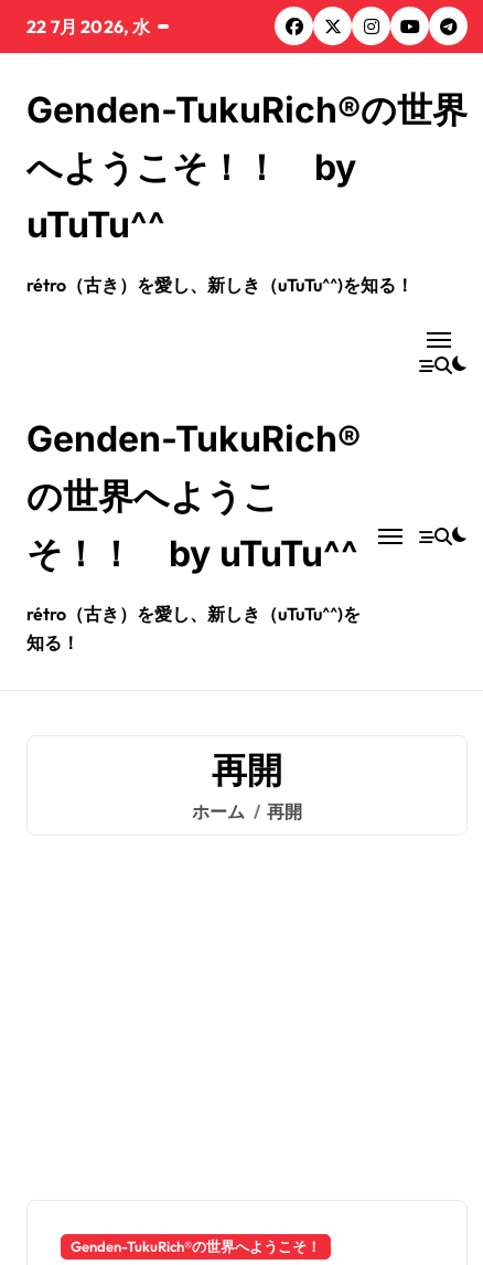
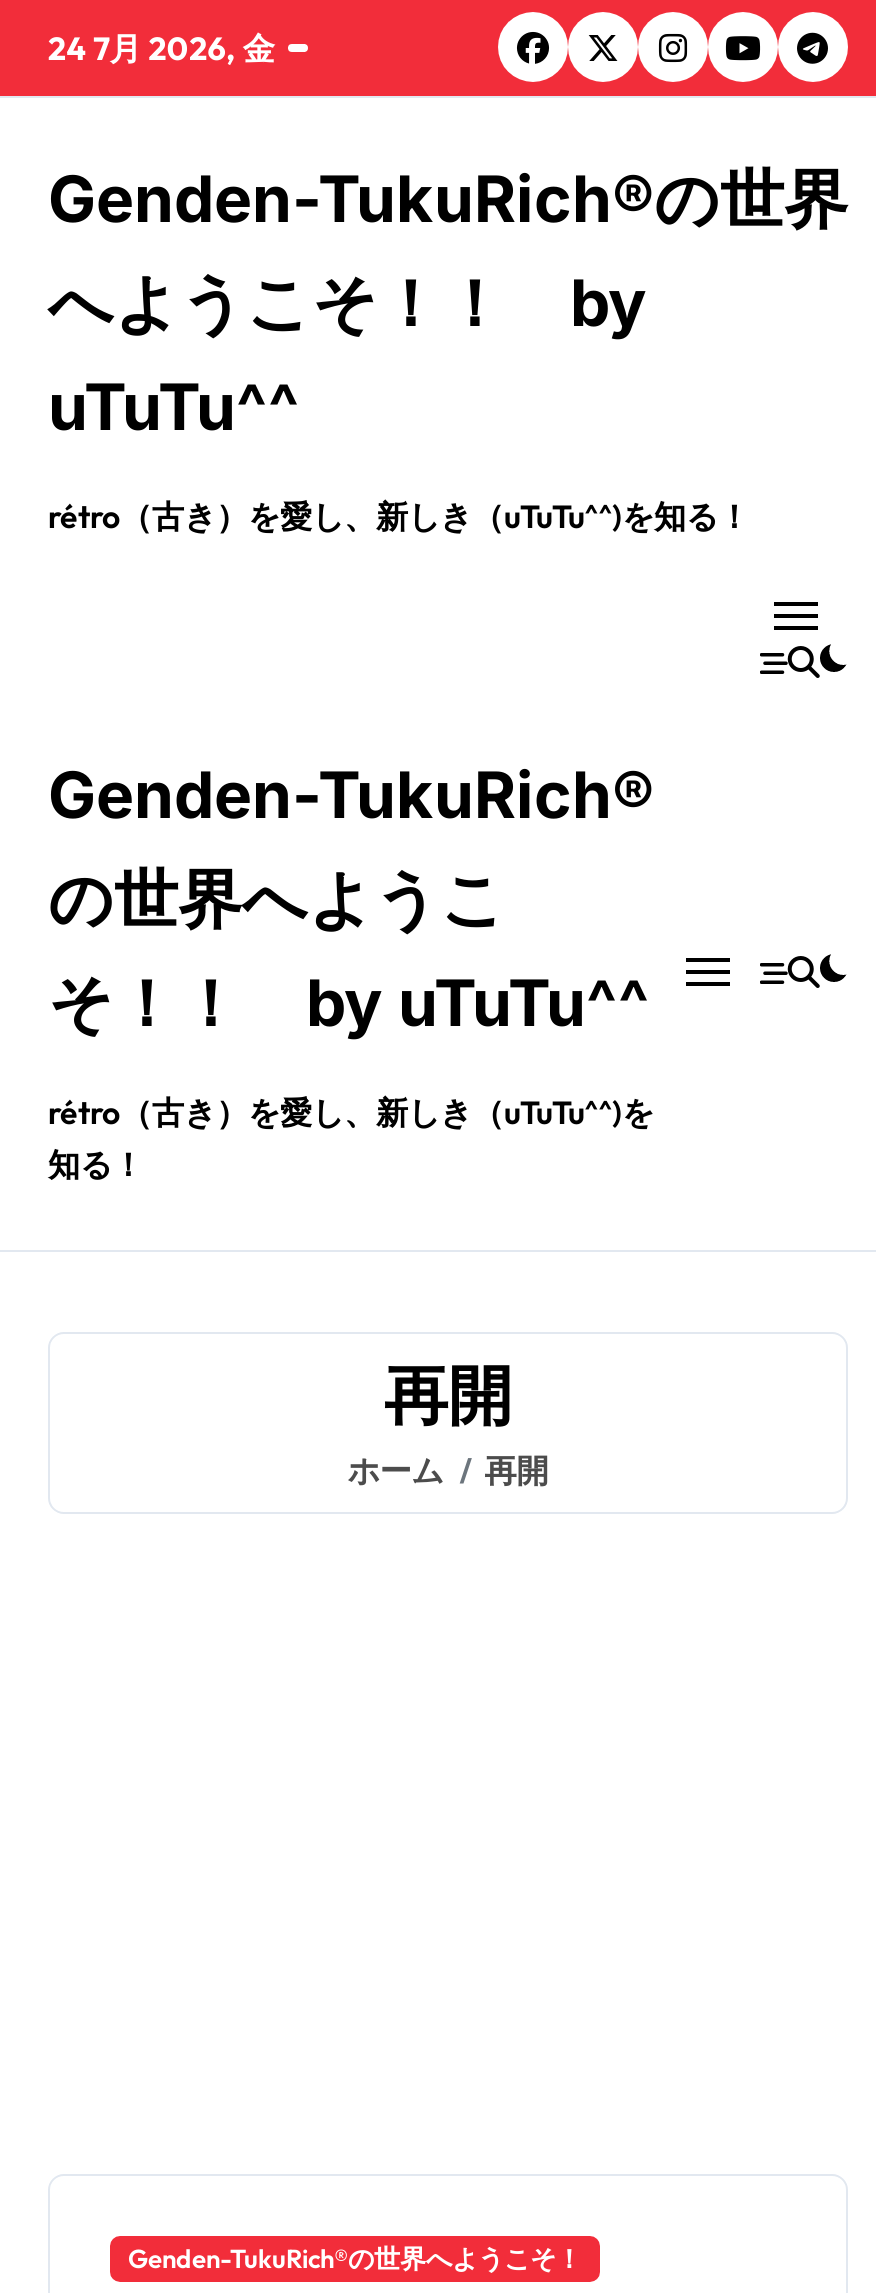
[26,15,151,37] 22 7月 2026, 水 -> [48,28,275,68] 24 7月 2026, 金

